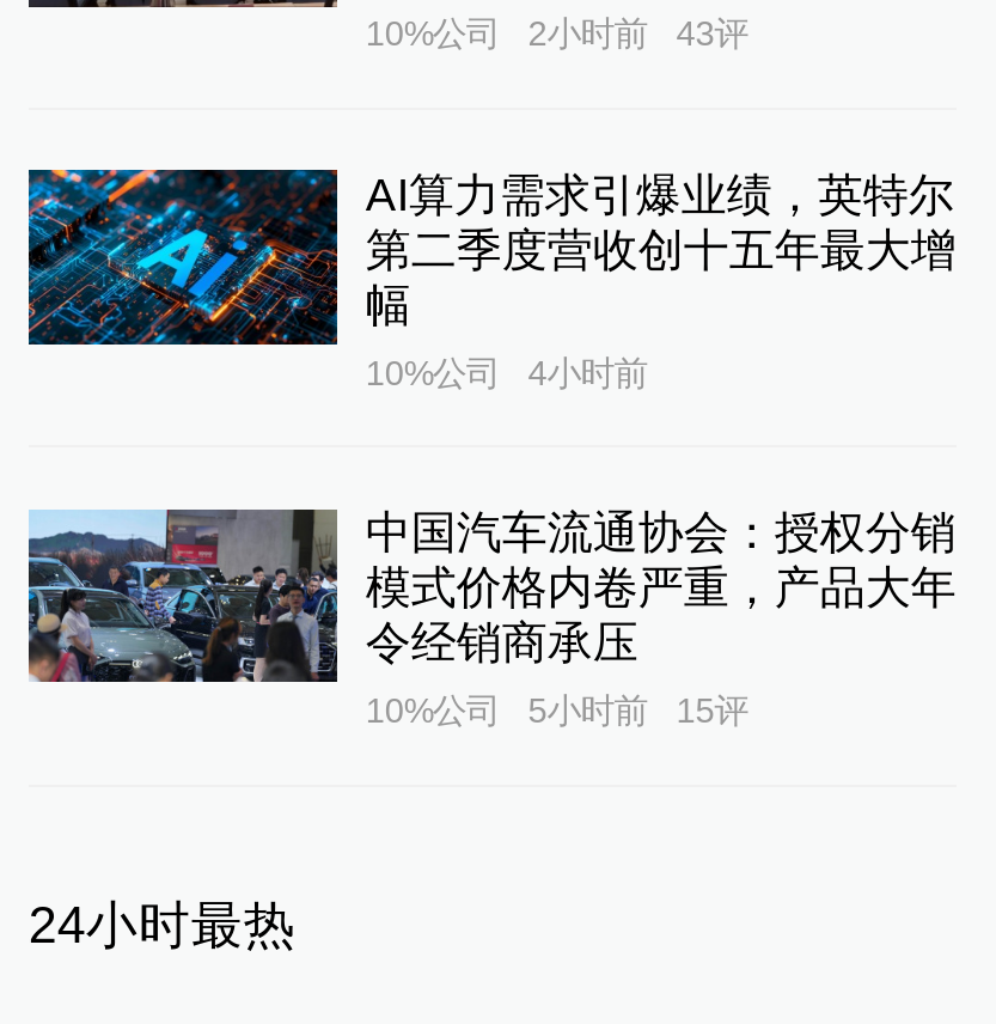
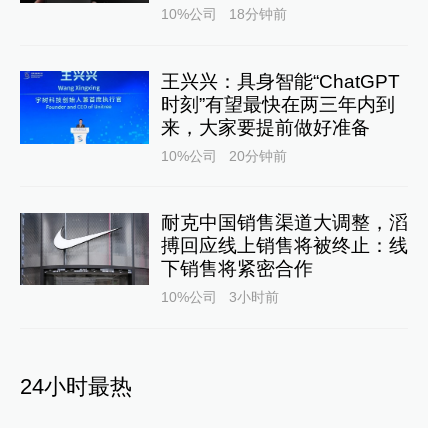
[528,15,748,53] 2小时前 | 43评 -> [229,6,287,22] 18分钟前
[26,167,956,347] [image] | AI算力需求引爆业绩，英特尔 | 第二季度营收创十五年最大增 | 幅 -> [19,70,400,145] [image] | 王兴兴：具身智能“ChatGPT | 时刻”有望最快在两三年内到 | 来，大家要提前做好准备
[365,353,648,391] 10%公司 4小时前 -> [161,148,287,164] 10%公司 20分钟前
[26,508,956,682] [image] | 中国汽车流通协会：授权分销 | 模式价格内卷严重，产品大年 | 令经销商承压 -> [19,212,408,285] [image] | 耐克中国销售渠道大调整，滔 | 搏回应线上销售将被终止：线 | 下销售将紧密合作
[528,691,748,729] 5小时前 | 15评 -> [229,289,279,305] 3小时前

